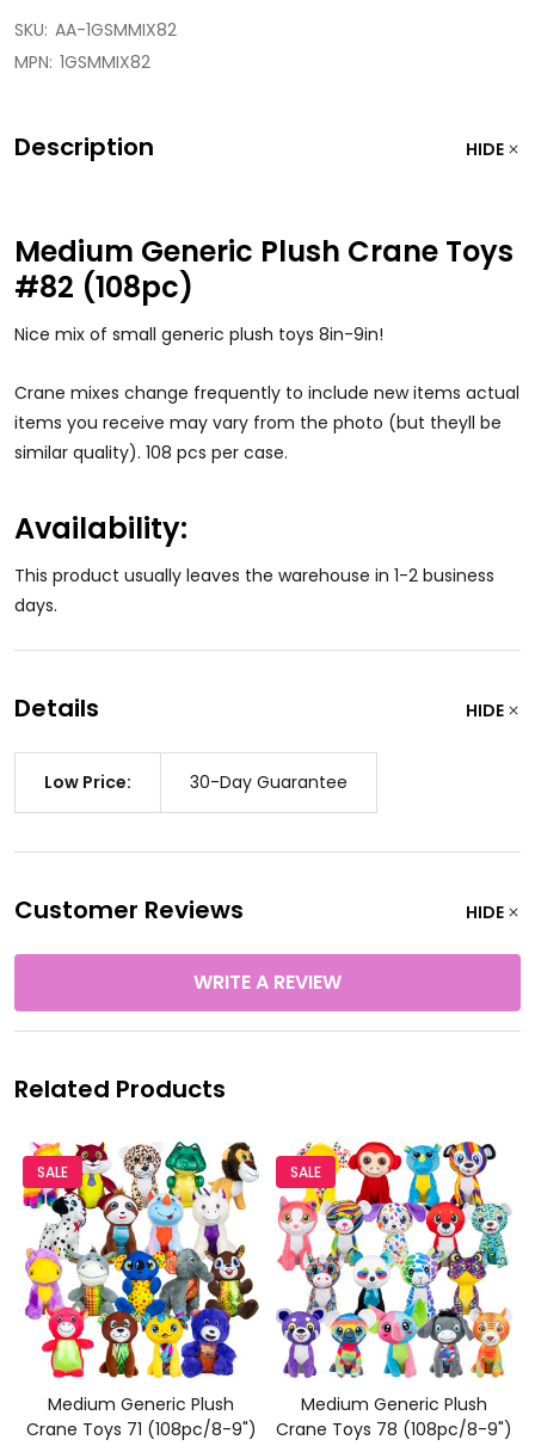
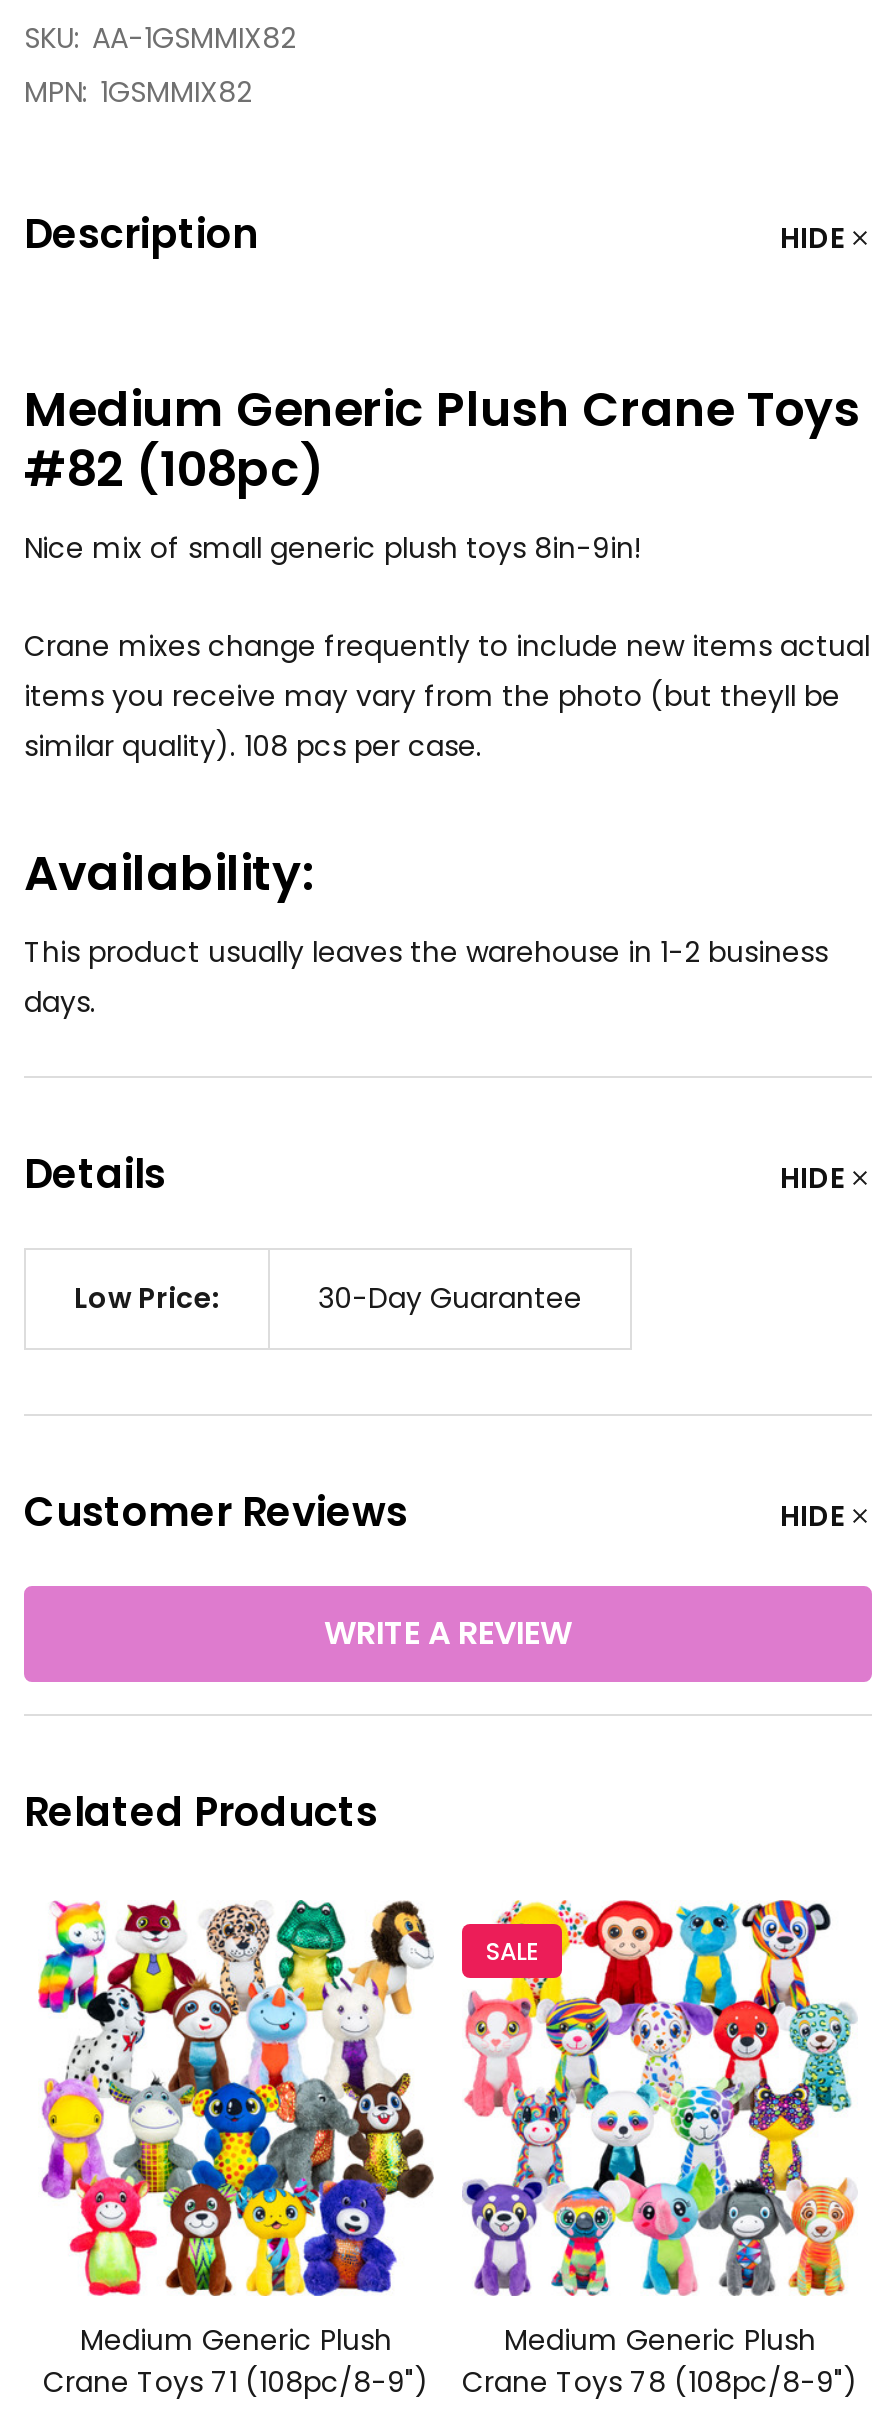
[37,1162,68,1182] SALE -> none

